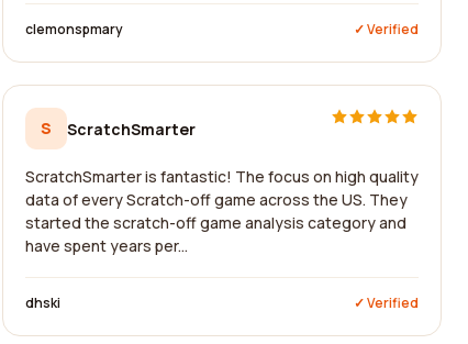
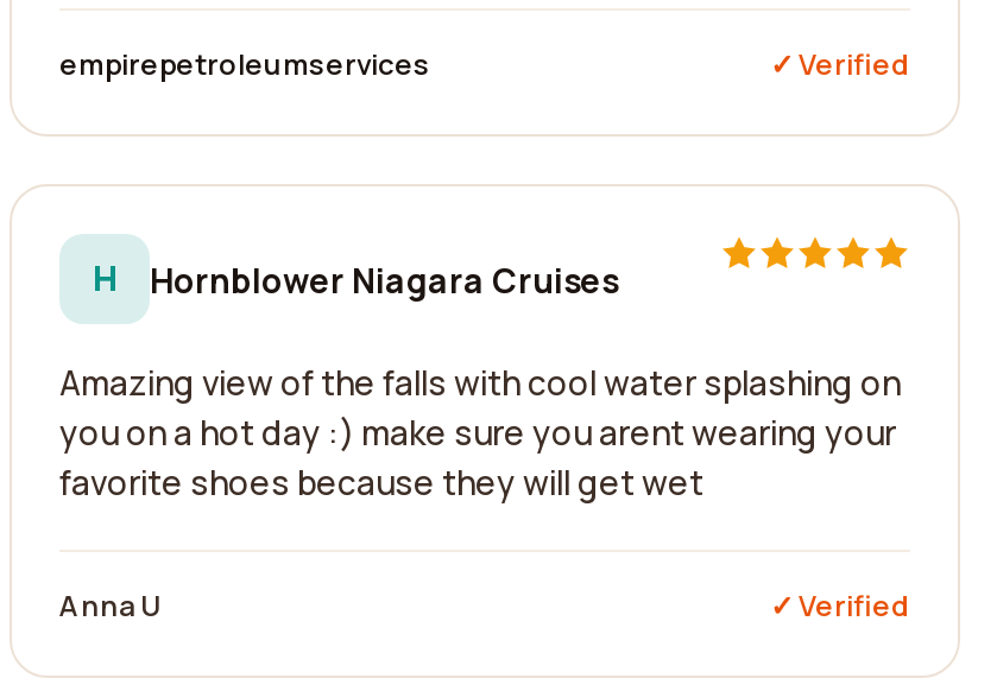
[25,20,123,38] clemonspmary -> [59,44,430,84] empirepetroleumservices
[41,118,196,139] S | ScratchSmarter -> [93,255,618,302] H | Hornblower Niagara Cruises
[25,166,419,256] ScratchSmarter is fantastic! The focus on high quality | data of every Scratch-off game across the US. They | started the scratch-off game analysis category and | have spent years per... -> [59,360,901,505] Amazing view of the falls with cool water splashing on | you on a hot day :) make sure you arent wearing your | favorite shoes because they will get wet
[25,293,60,312] dhski -> [59,585,162,626] Anna U

